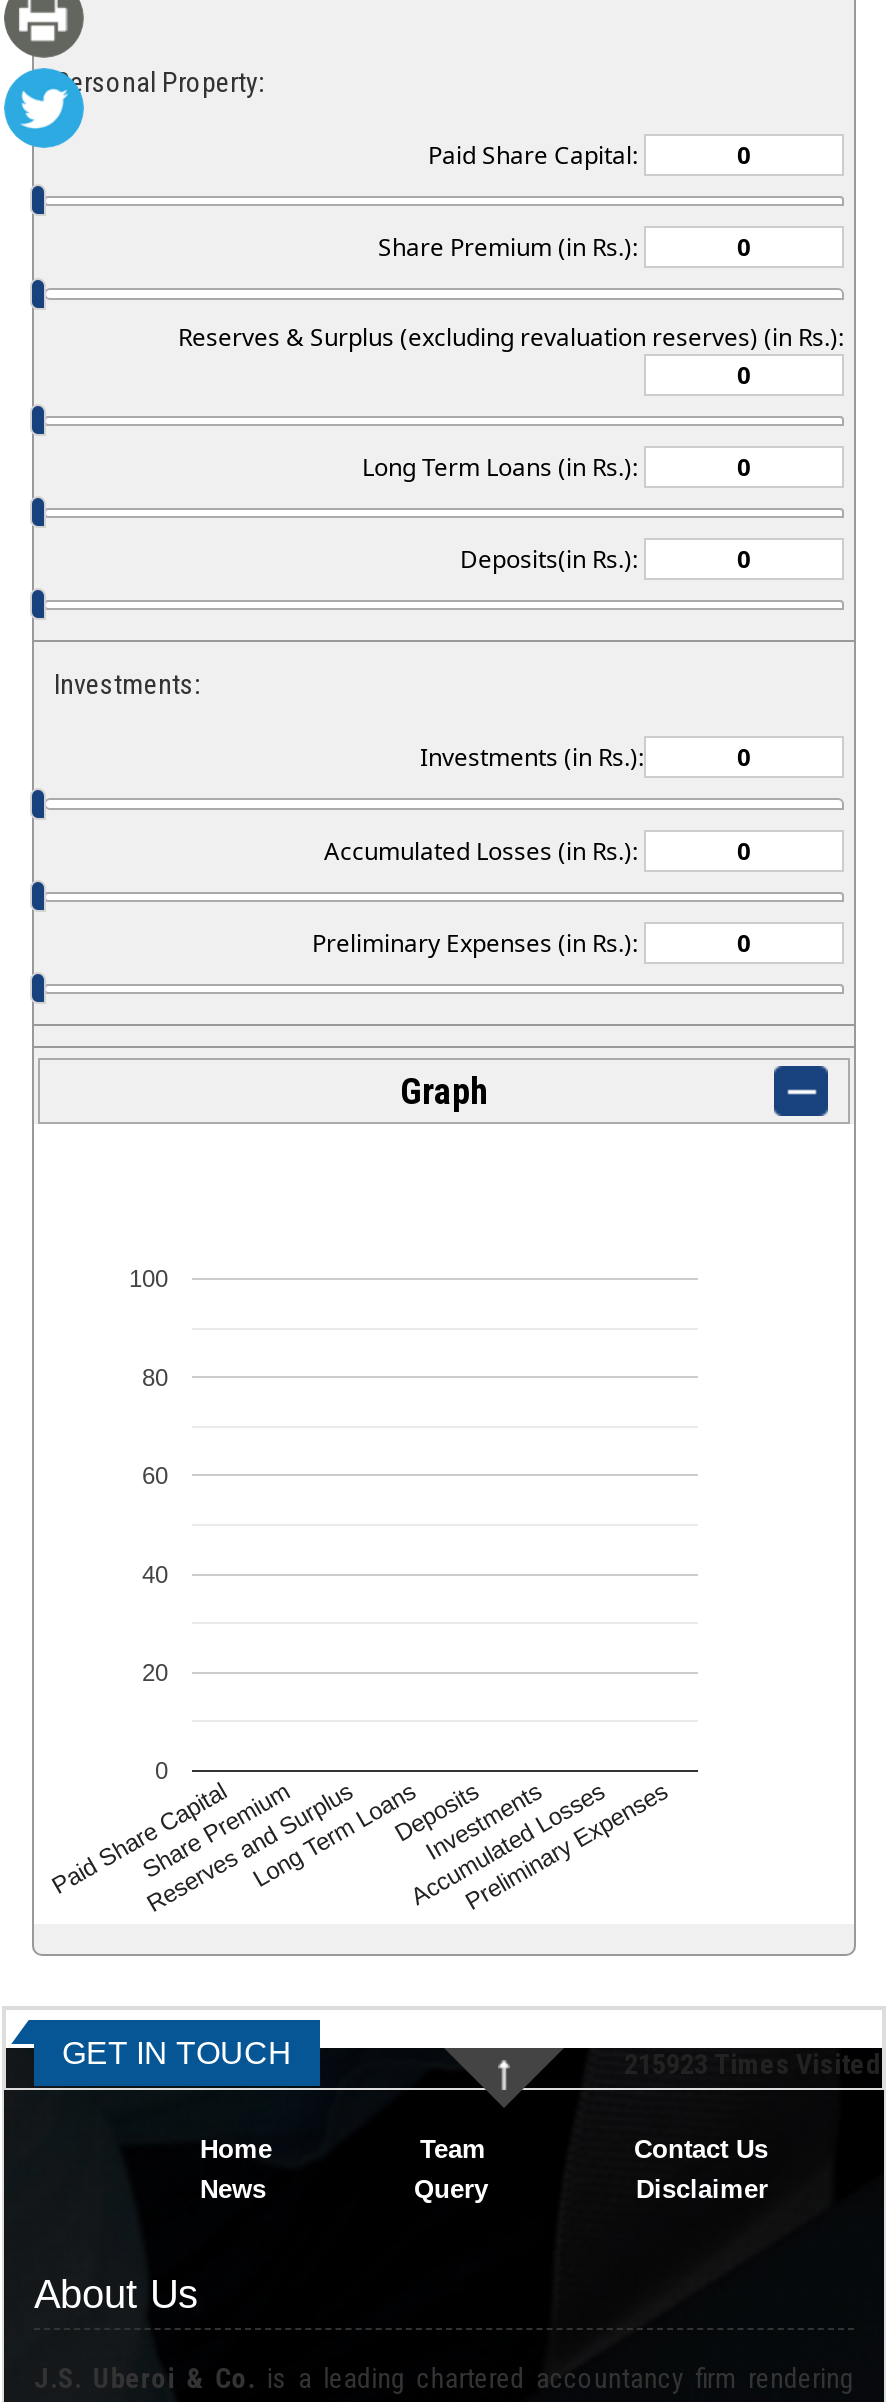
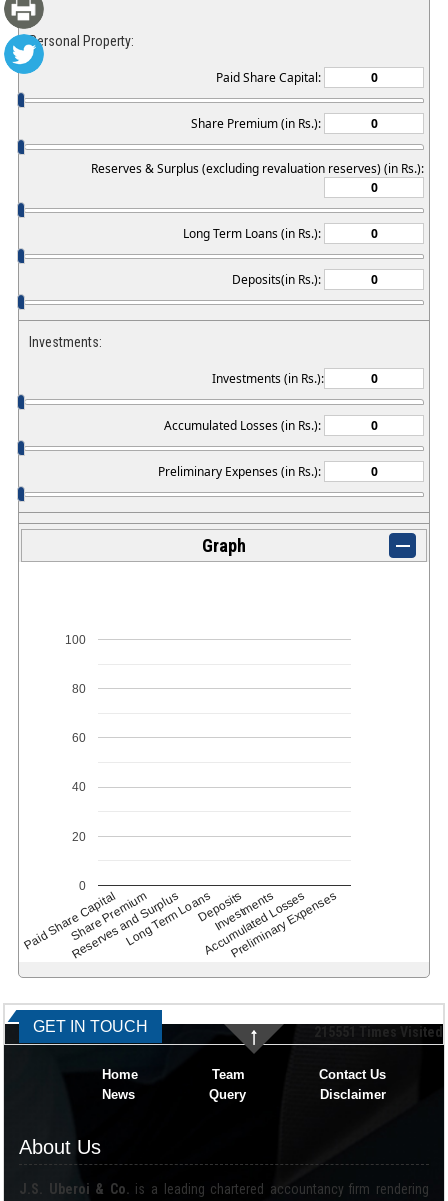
[624,2048,882,2080] 215923 Times Visited -> [314,1024,443,1040] 215551 Times Visited

